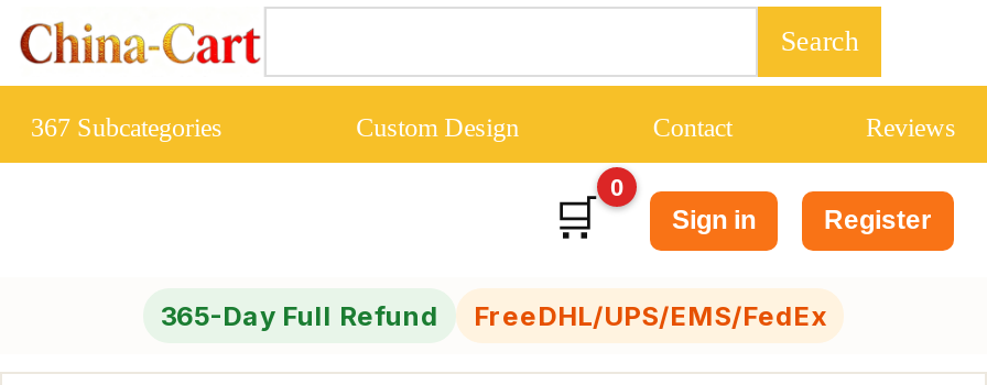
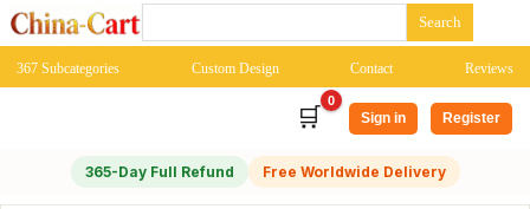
[474,299,826,332] FreeDHL/UPS/EMS/FedEx -> [262,163,445,181] Free Worldwide Delivery

